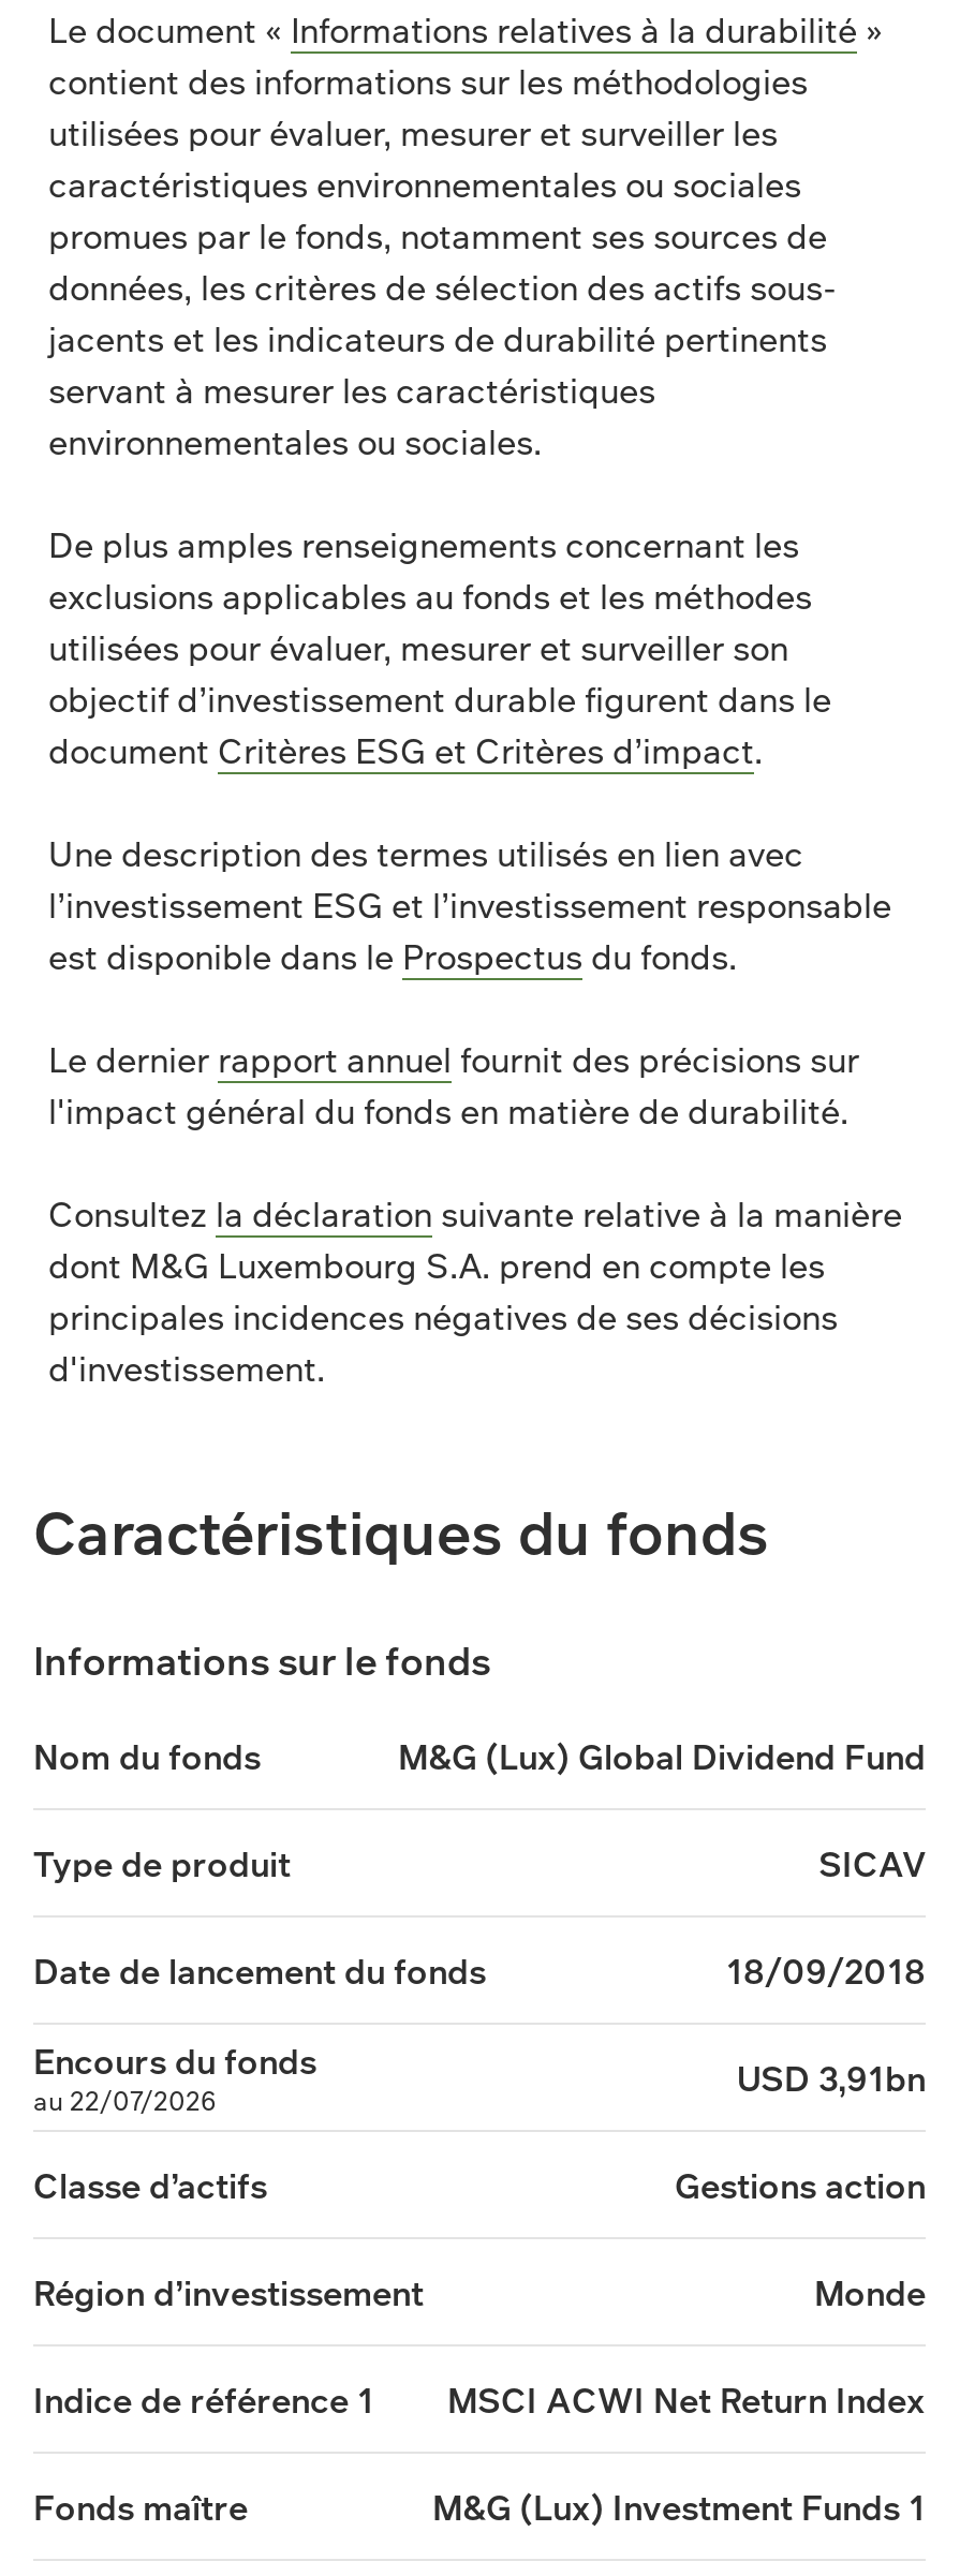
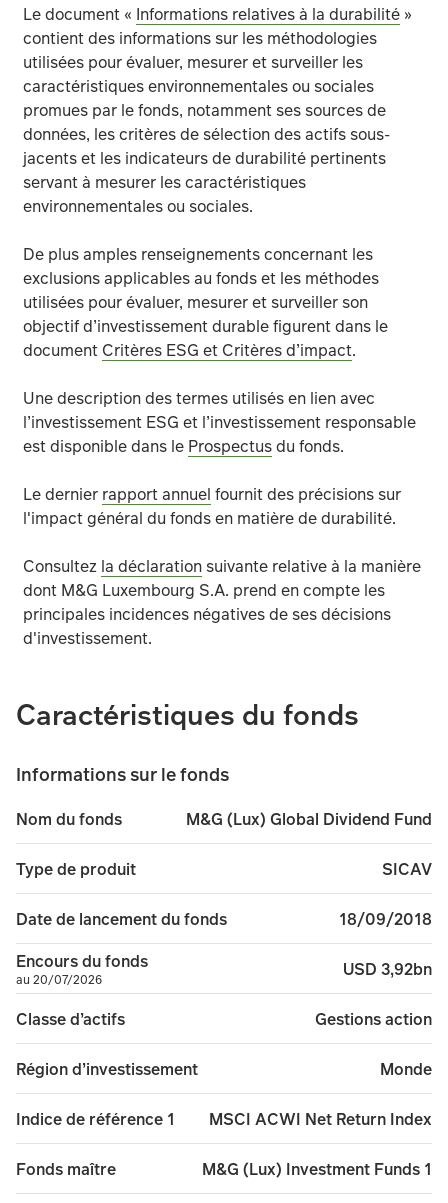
[737,2054,926,2101] USD 3,91bn -> [343,957,432,979] USD 3,92bn
[33,2083,216,2119] au 22/07/2026 -> [16,971,102,988] au 20/07/2026

